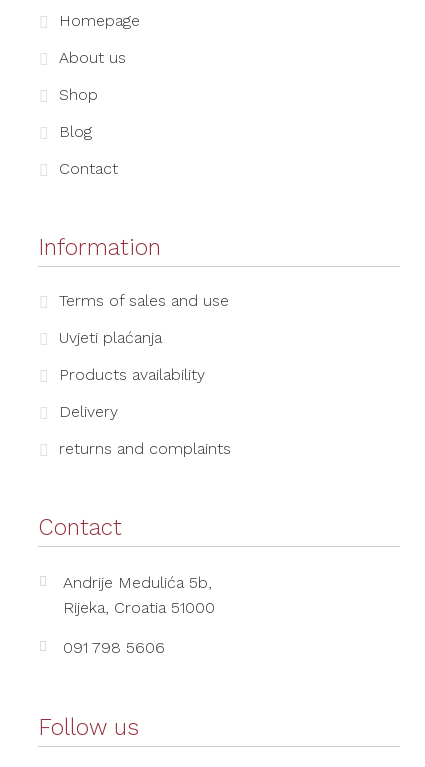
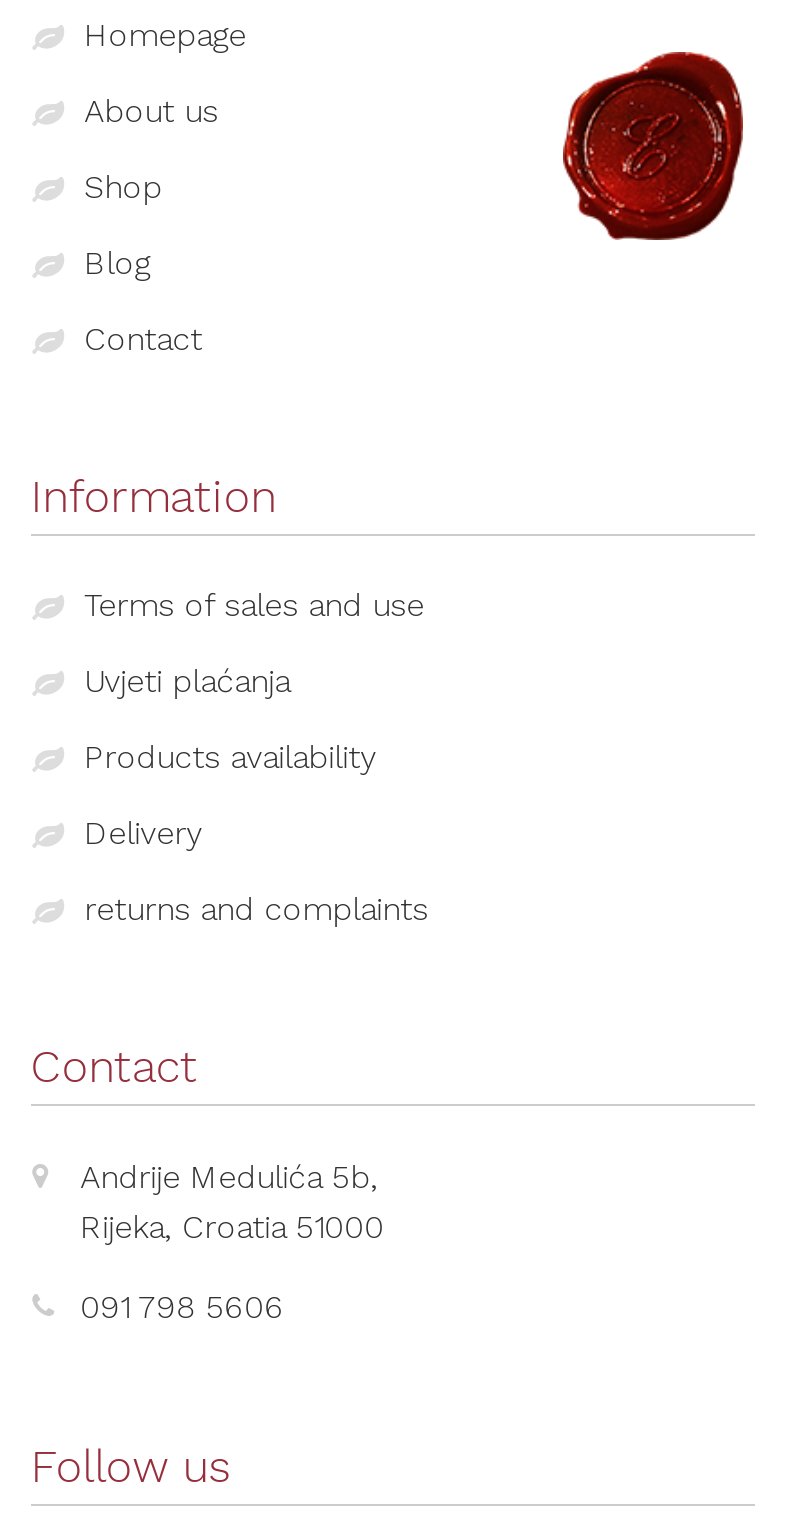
none -> [561,50,745,242] [image]

